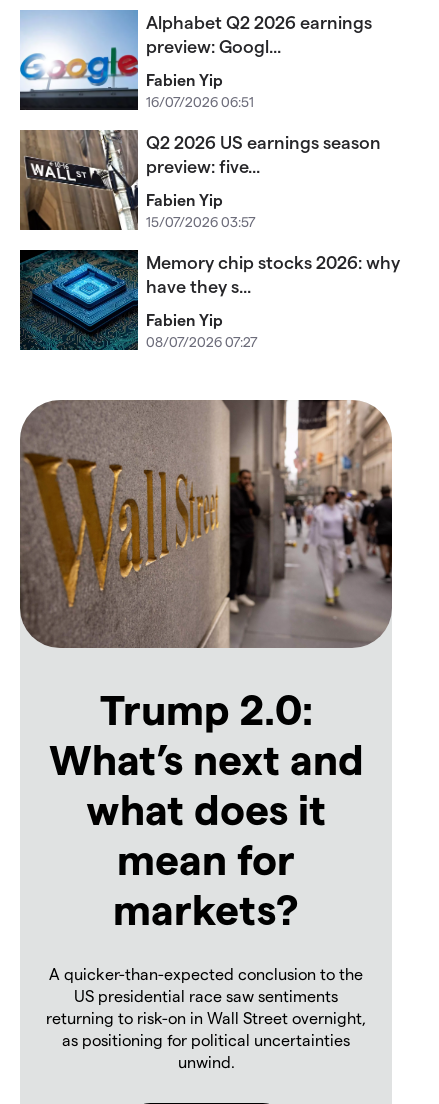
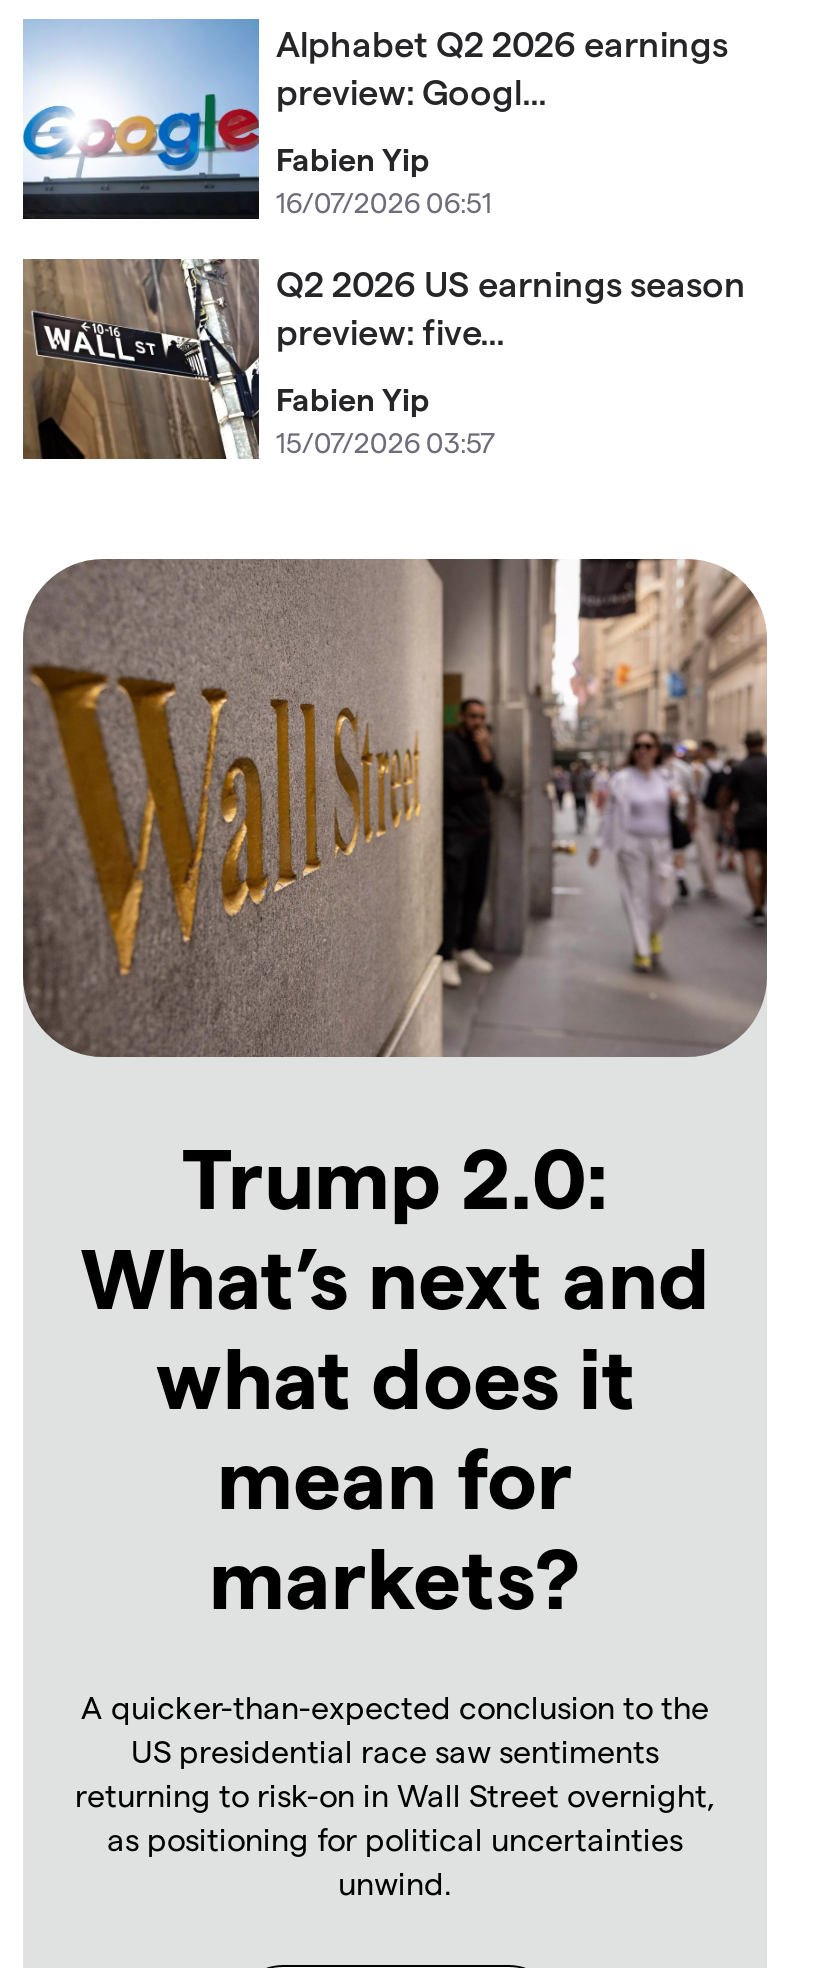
[19,249,400,351] [image] | Memory chip stocks 2026: why | have they s... | Fabien Yip | 08/07/2026 07:27 -> none

